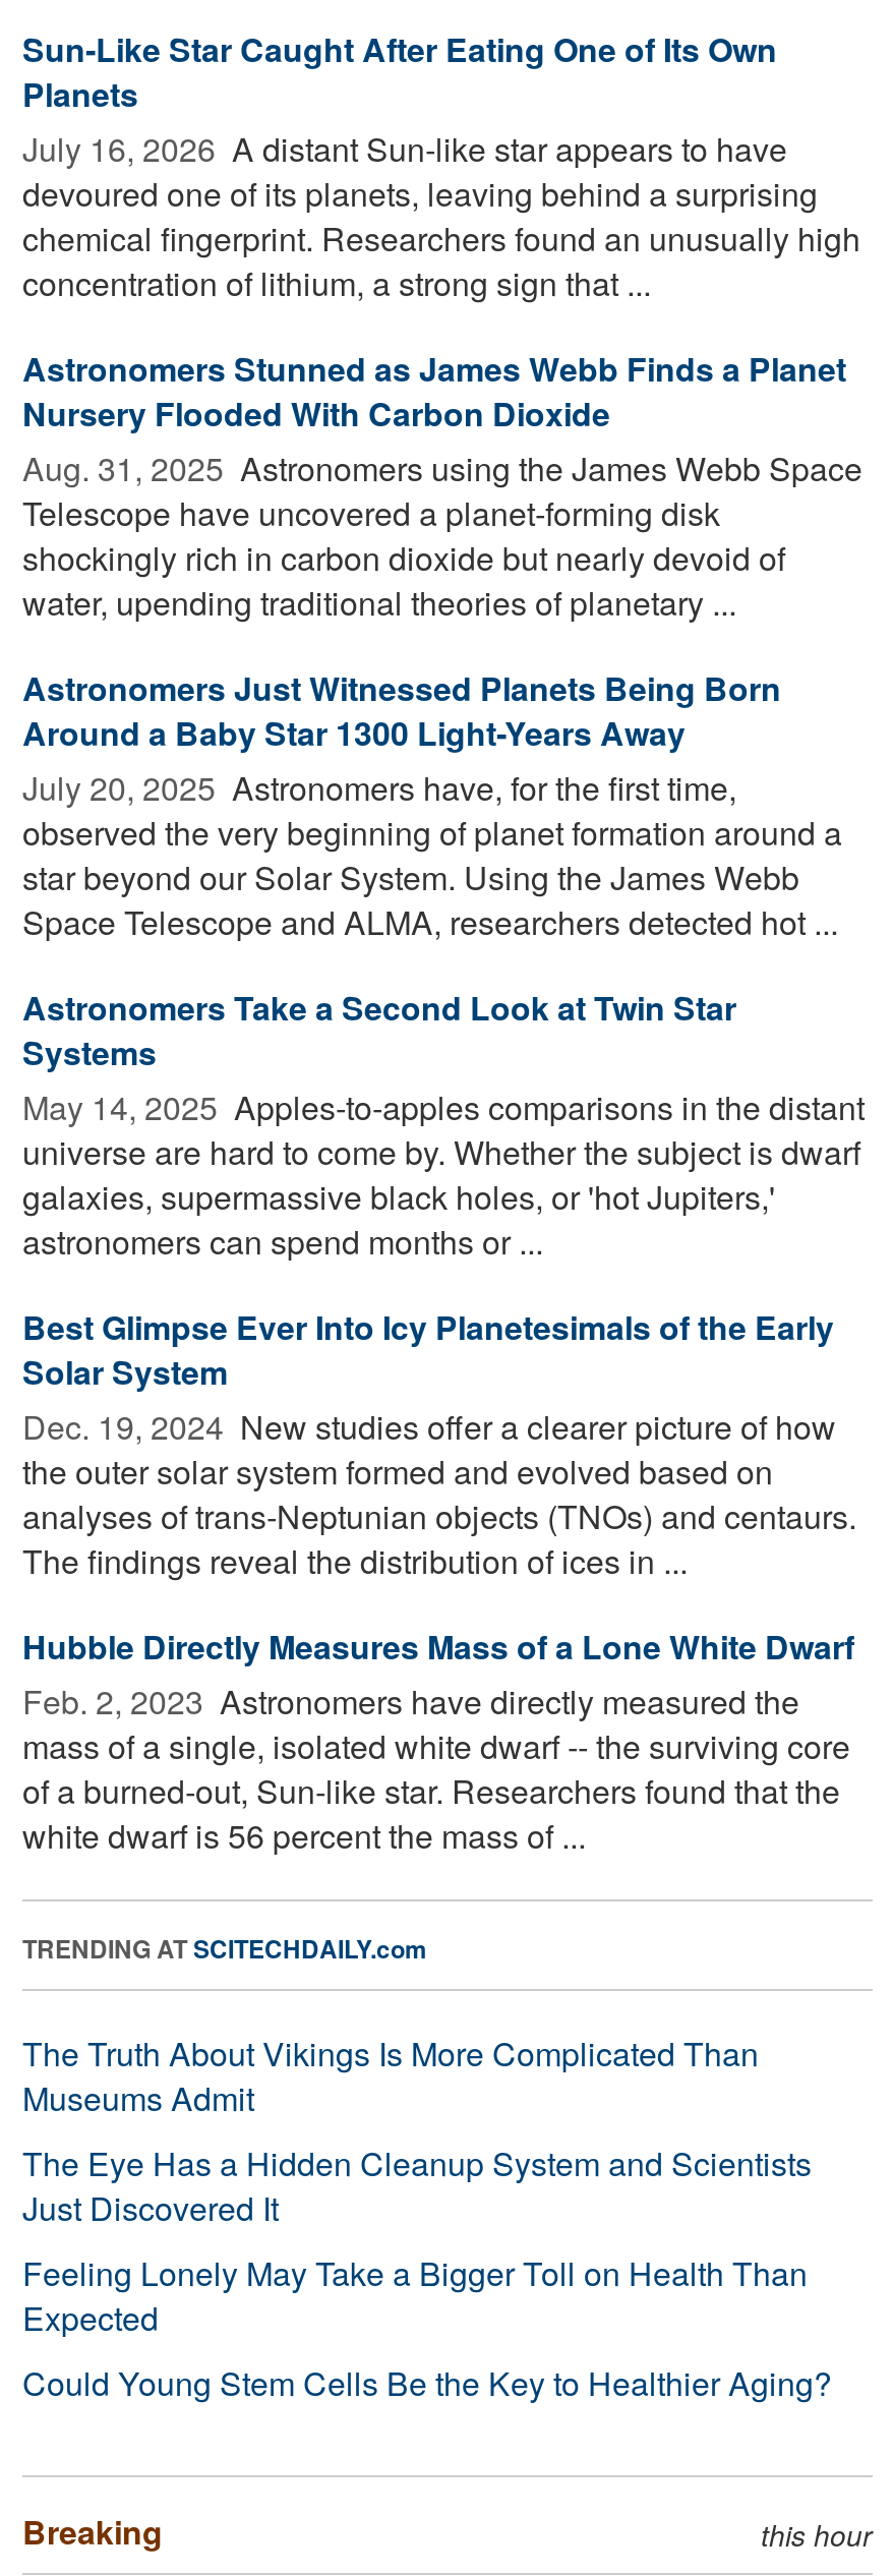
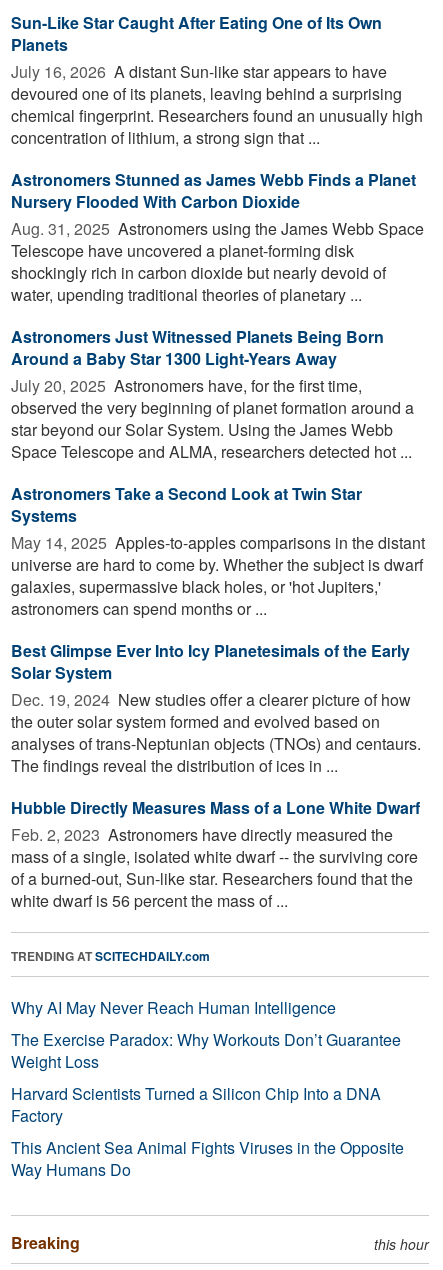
[22,2029,832,2405] The Truth About Vikings Is More Complicated Than | Museums Admit | The Eye Has a Hidden Cleanup System and Scientists | Just Discovered It | Feeling Lonely May Take a Bigger Toll on Health Than | Expected | Could Young Stem Cells Be the Key to Healthier Aging? -> [11,996,404,1181] Why AI May Never Reach Human Intelligence | The Exercise Paradox: Why Workouts Don’t Guarantee | Weight Loss | Harvard Scientists Turned a Silicon Chip Into a DNA | Factory | This Ancient Sea Animal Fights Viruses in the Opposite | Way Humans Do

